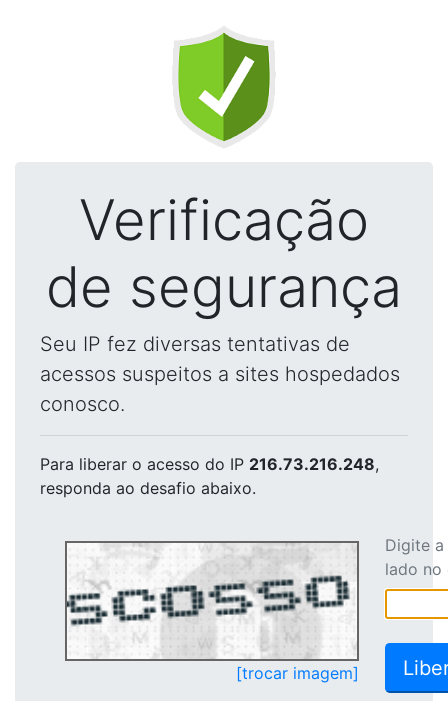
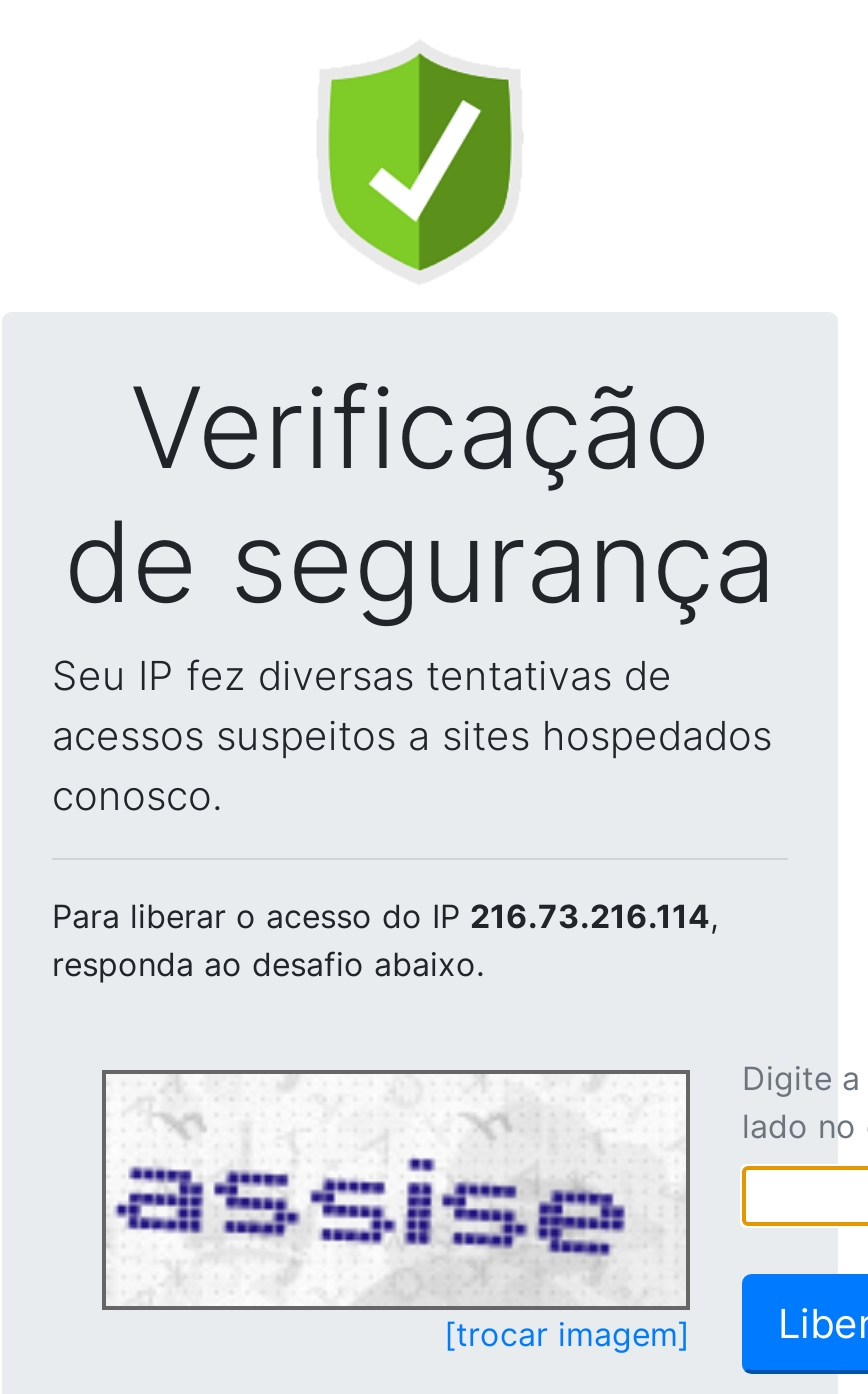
[40,454,379,474] Para liberar o acesso do IP 216.73.216.248, -> [52,896,718,936] Para liberar o acesso do IP 216.73.216.114,
[66,545,354,657] [image] -> [106,1084,682,1302] [image]

